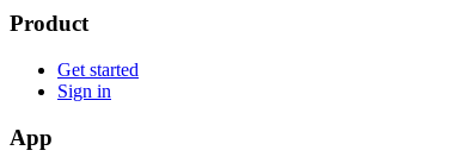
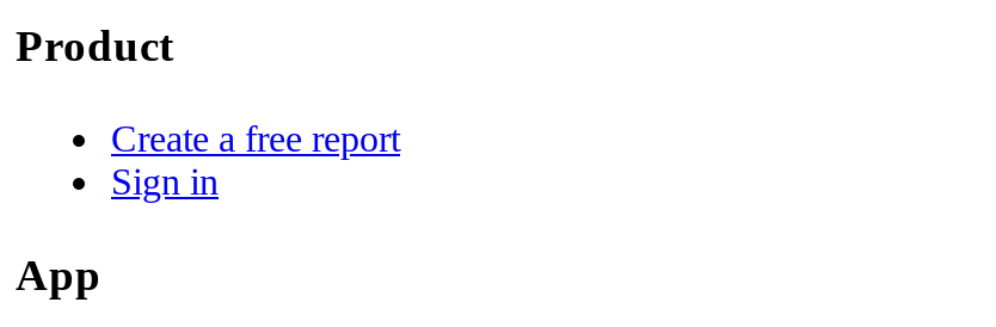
[57,59,139,79] Get started -> [111,118,400,158] Create a free report

